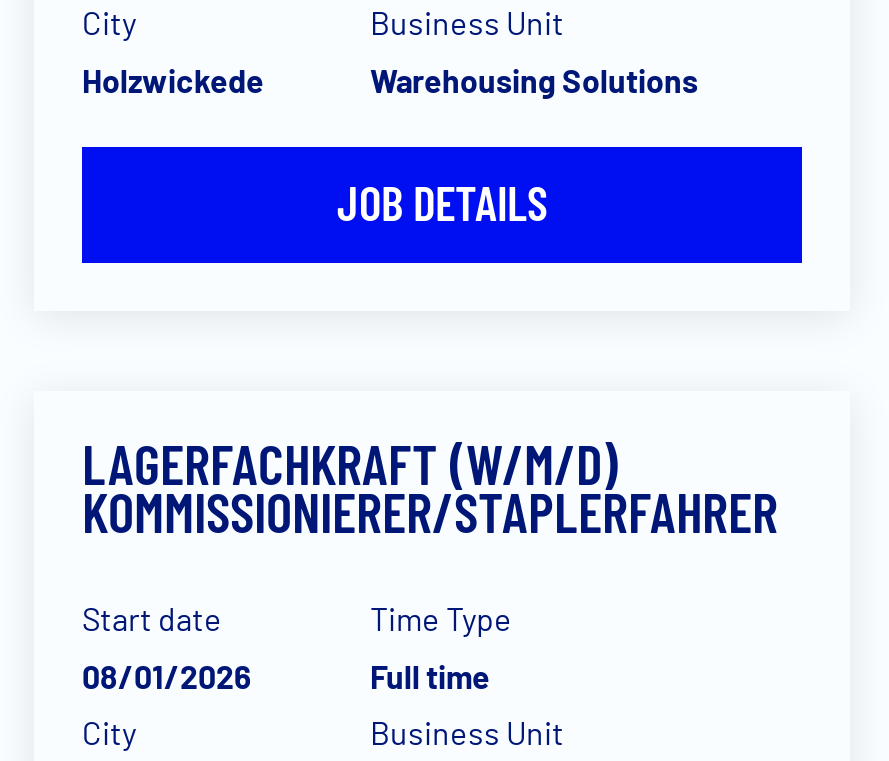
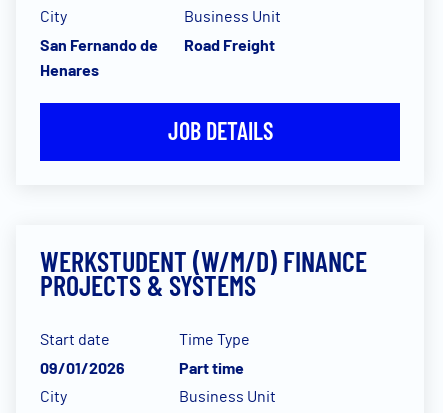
[82,61,264,99] Holzwickede -> [40,35,158,79] San Fernando de | Henares
[370,61,698,99] Warehousing Solutions -> [184,35,275,54] Road Freight
[82,429,778,545] LAGERFACHKRAFT (W/M/D) | KOMMISSIONIERER/STAPLERFAHRER -> [40,244,367,302] WERKSTUDENT (W/M/D) FINANCE | PROJECTS & SYSTEMS
[82,657,252,695] 08/01/2026 -> [40,358,125,377] 09/01/2026
[370,657,490,695] Full time -> [179,358,244,377] Part time

